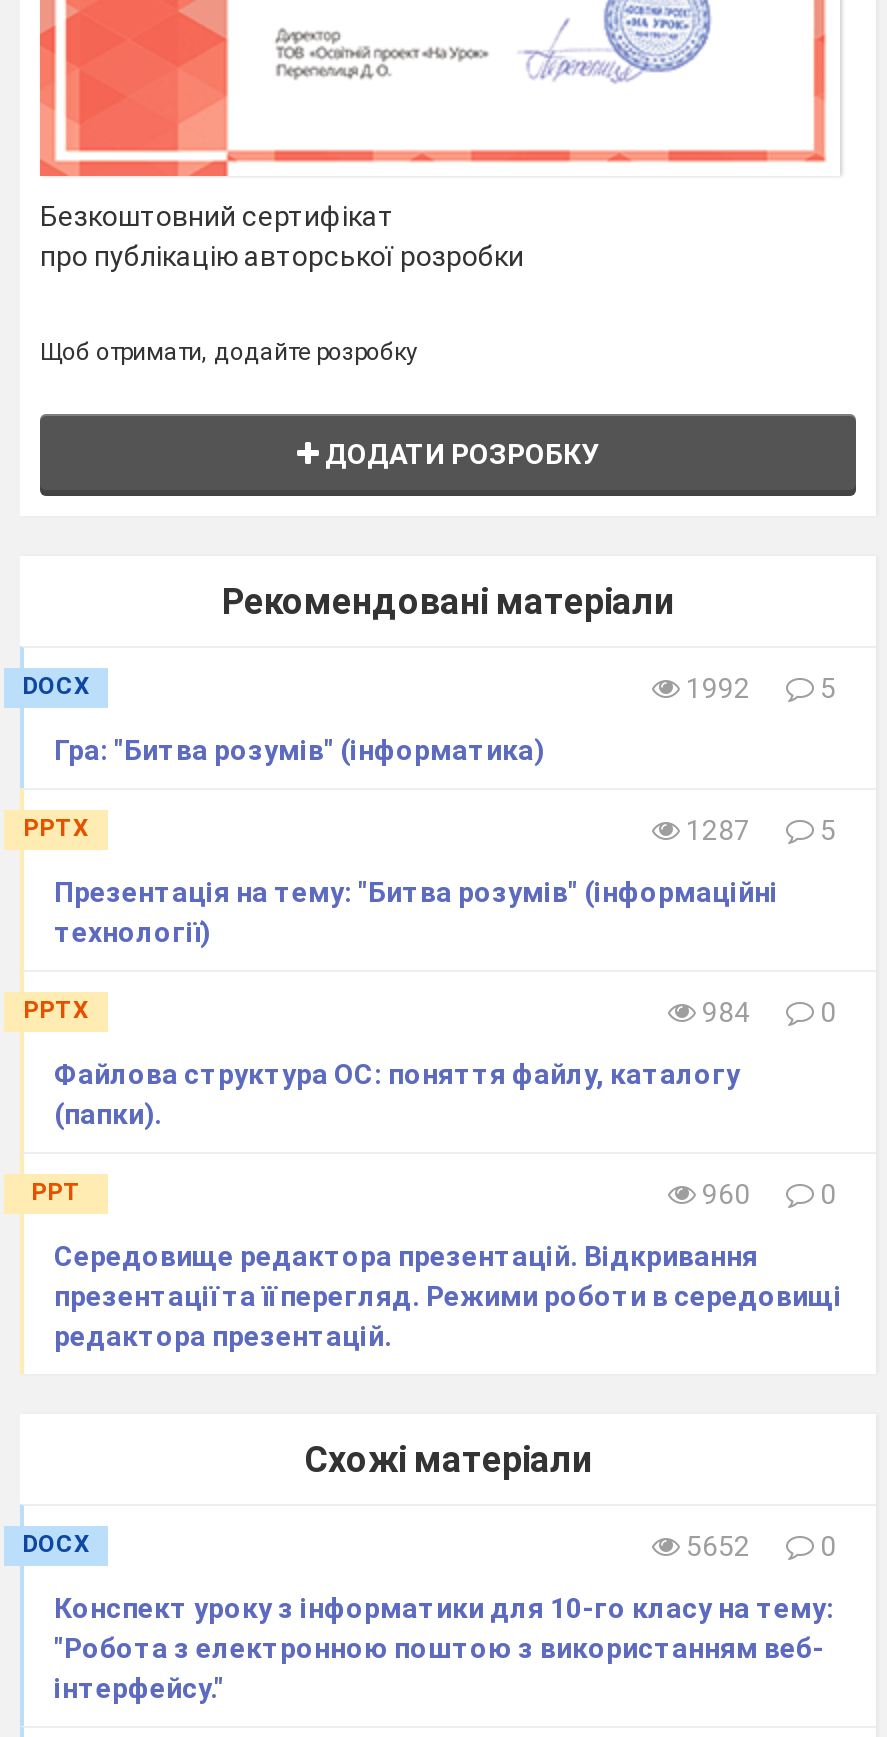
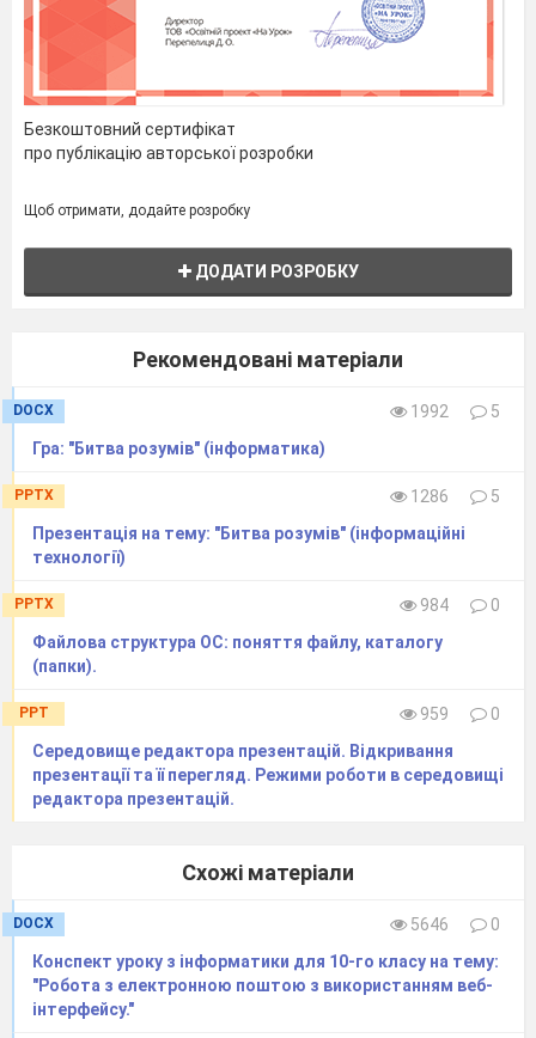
[680,814,836,846] 1287 5 -> [407,487,500,506] 1286 5
[696,1178,836,1210] 960 0 -> [416,704,500,724] 959 0
[680,1530,836,1562] 5652 0 -> [407,915,500,934] 5646 0

